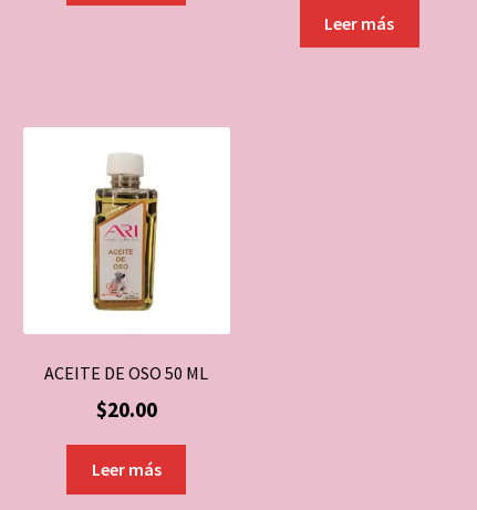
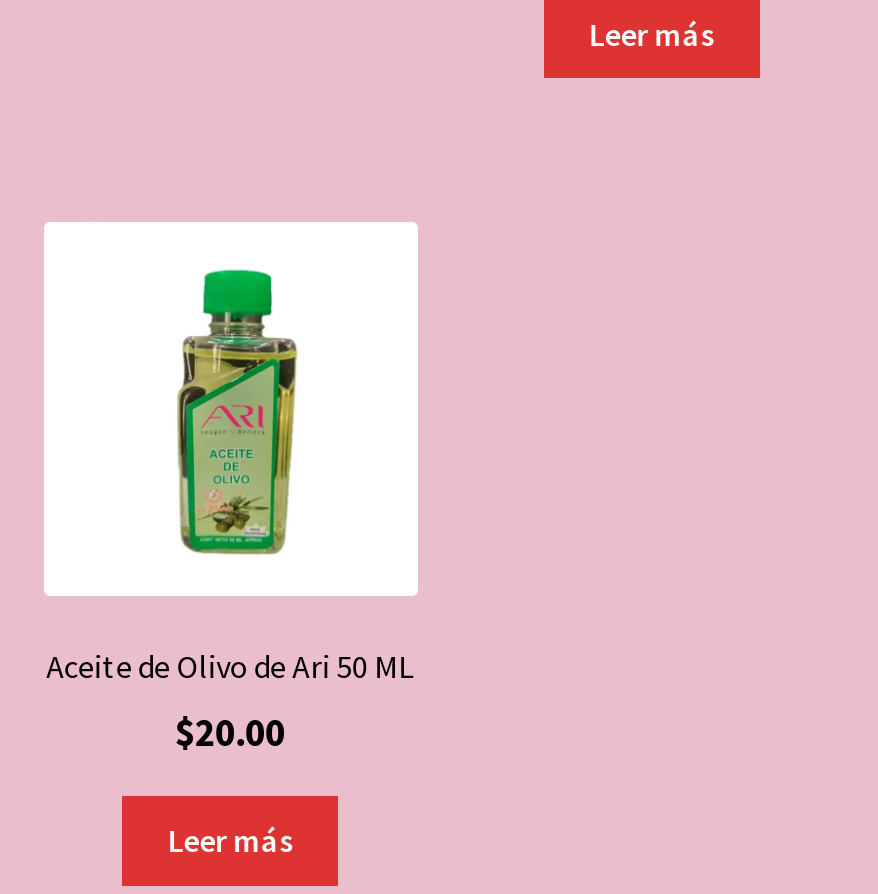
[92,154,163,311] [image] -> [170,268,298,554] [image]
[44,361,208,384] ACEITE DE OSO 50 ML -> [46,645,414,685] Aceite de Olivo de Ari 50 ML

